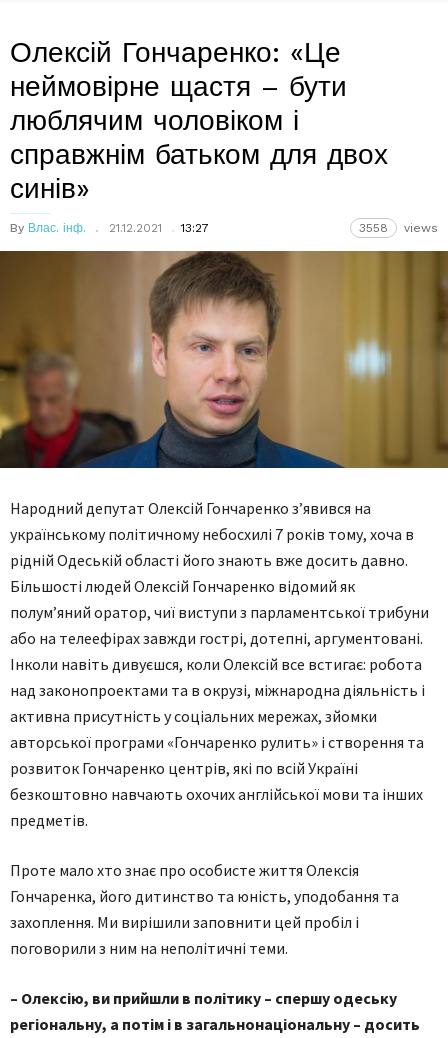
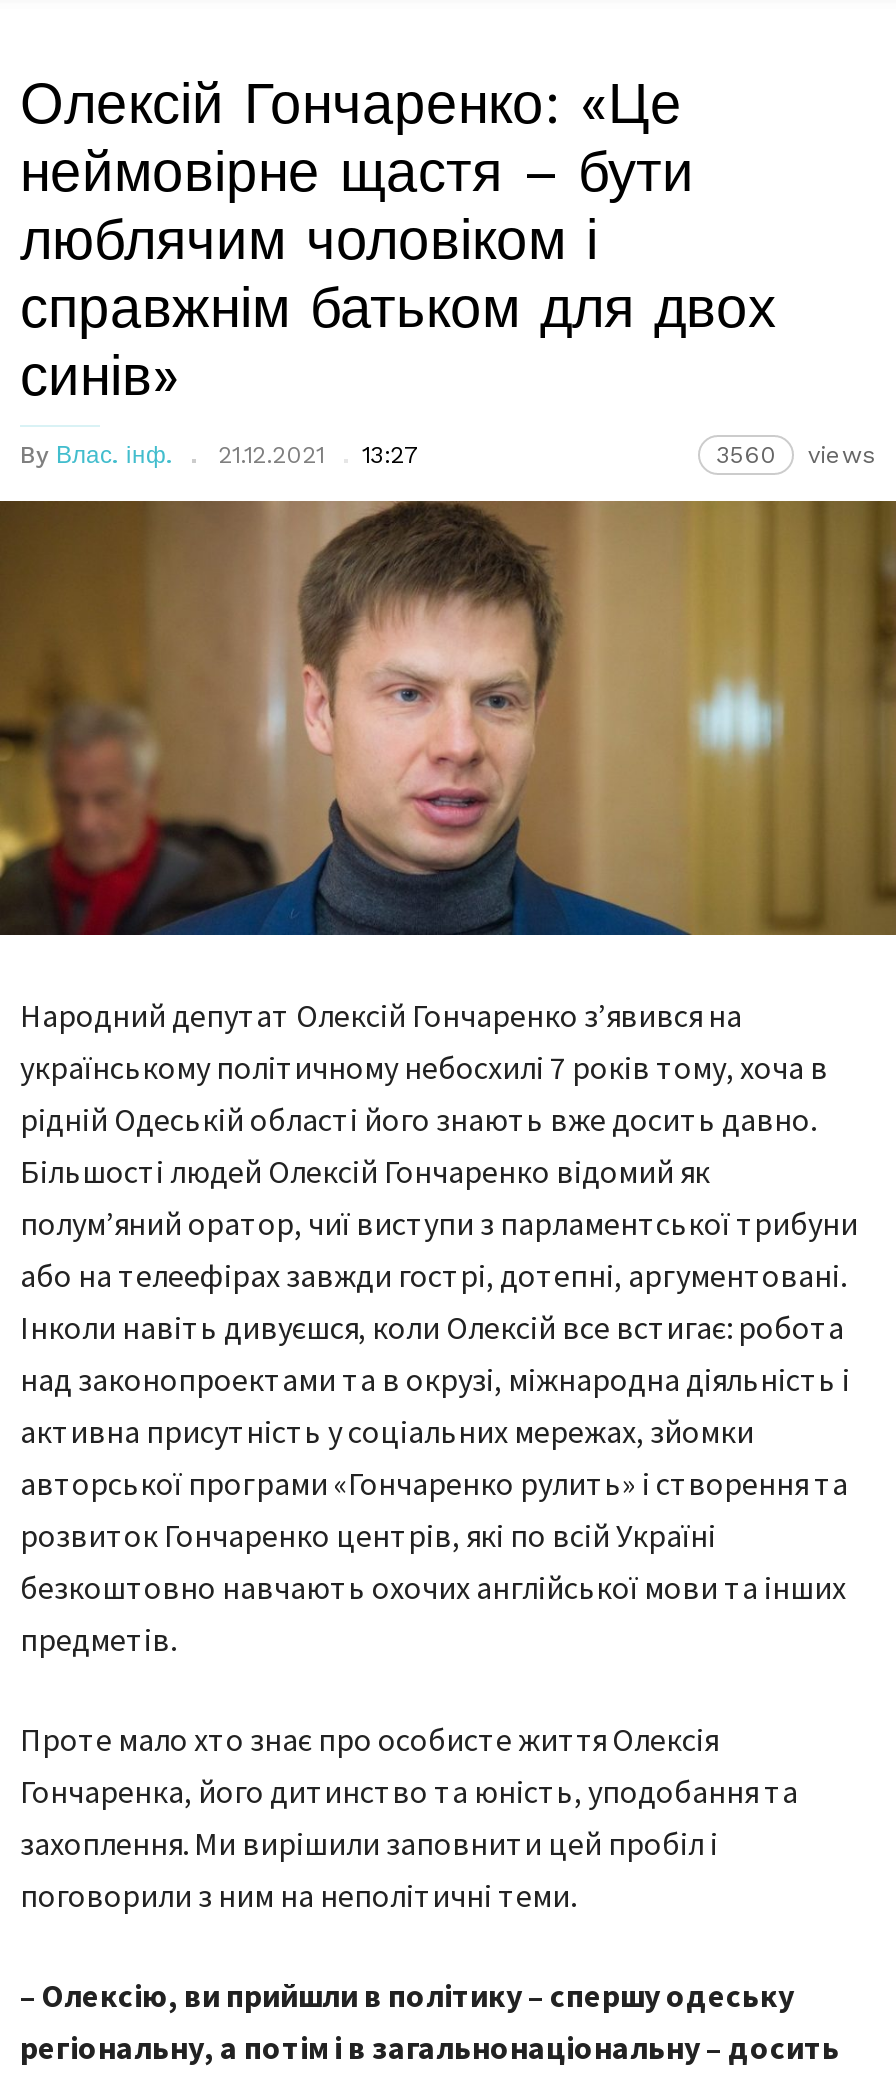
[359,221,438,235] 3558 views -> [716,441,876,469] 3560 views

